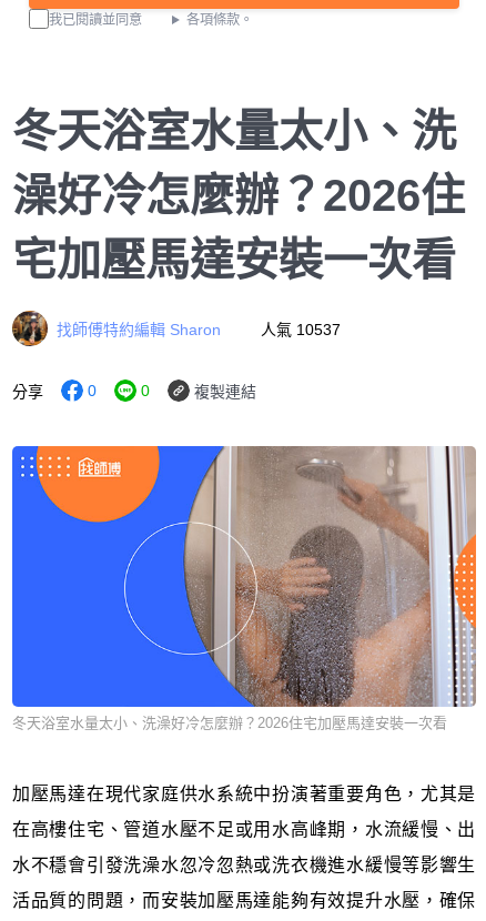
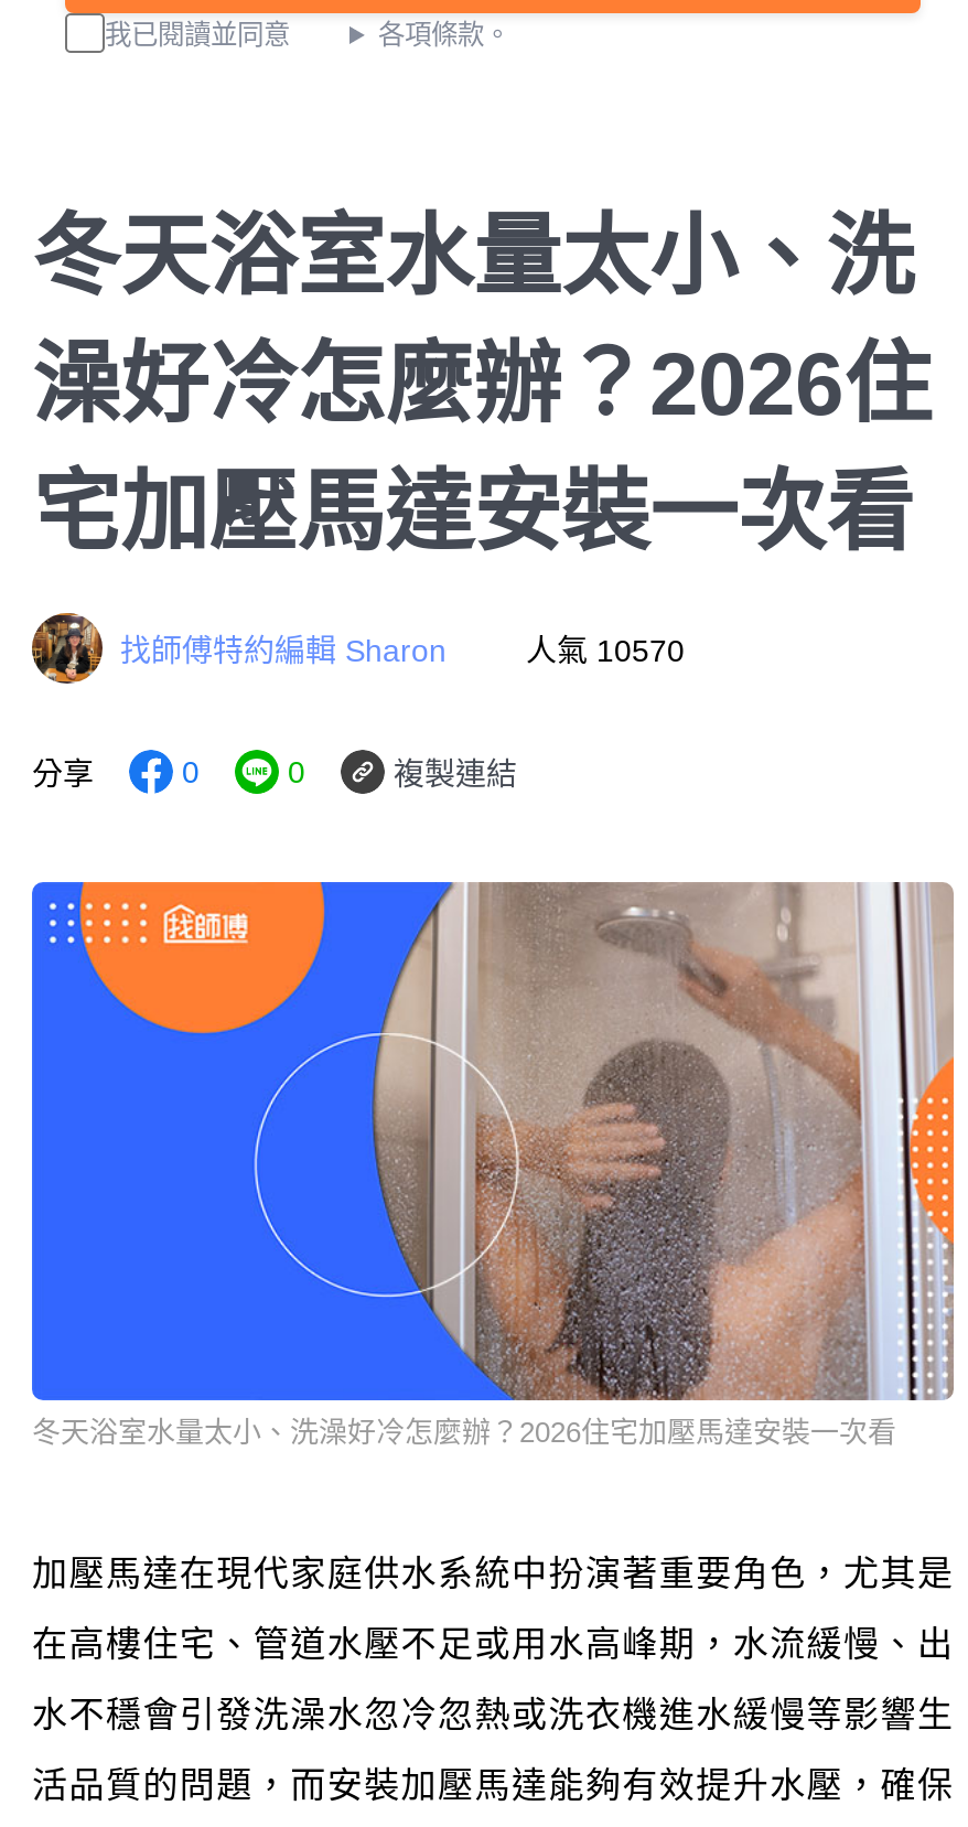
[261,321,341,338] 人氣 10537 -> [526,633,685,668] 人氣 10570

